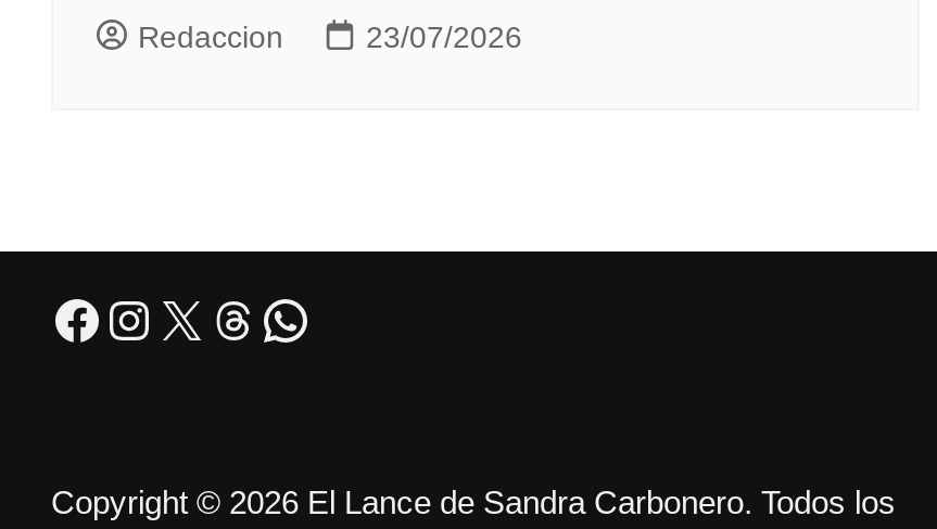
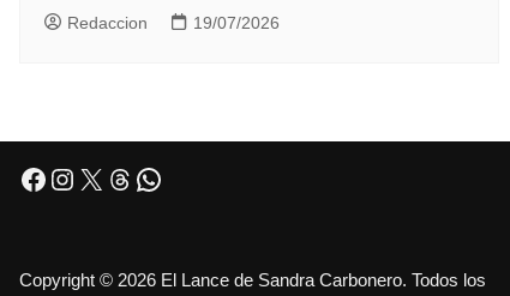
[366,19,522,54] 23/07/2026 -> [193,13,280,33] 19/07/2026

